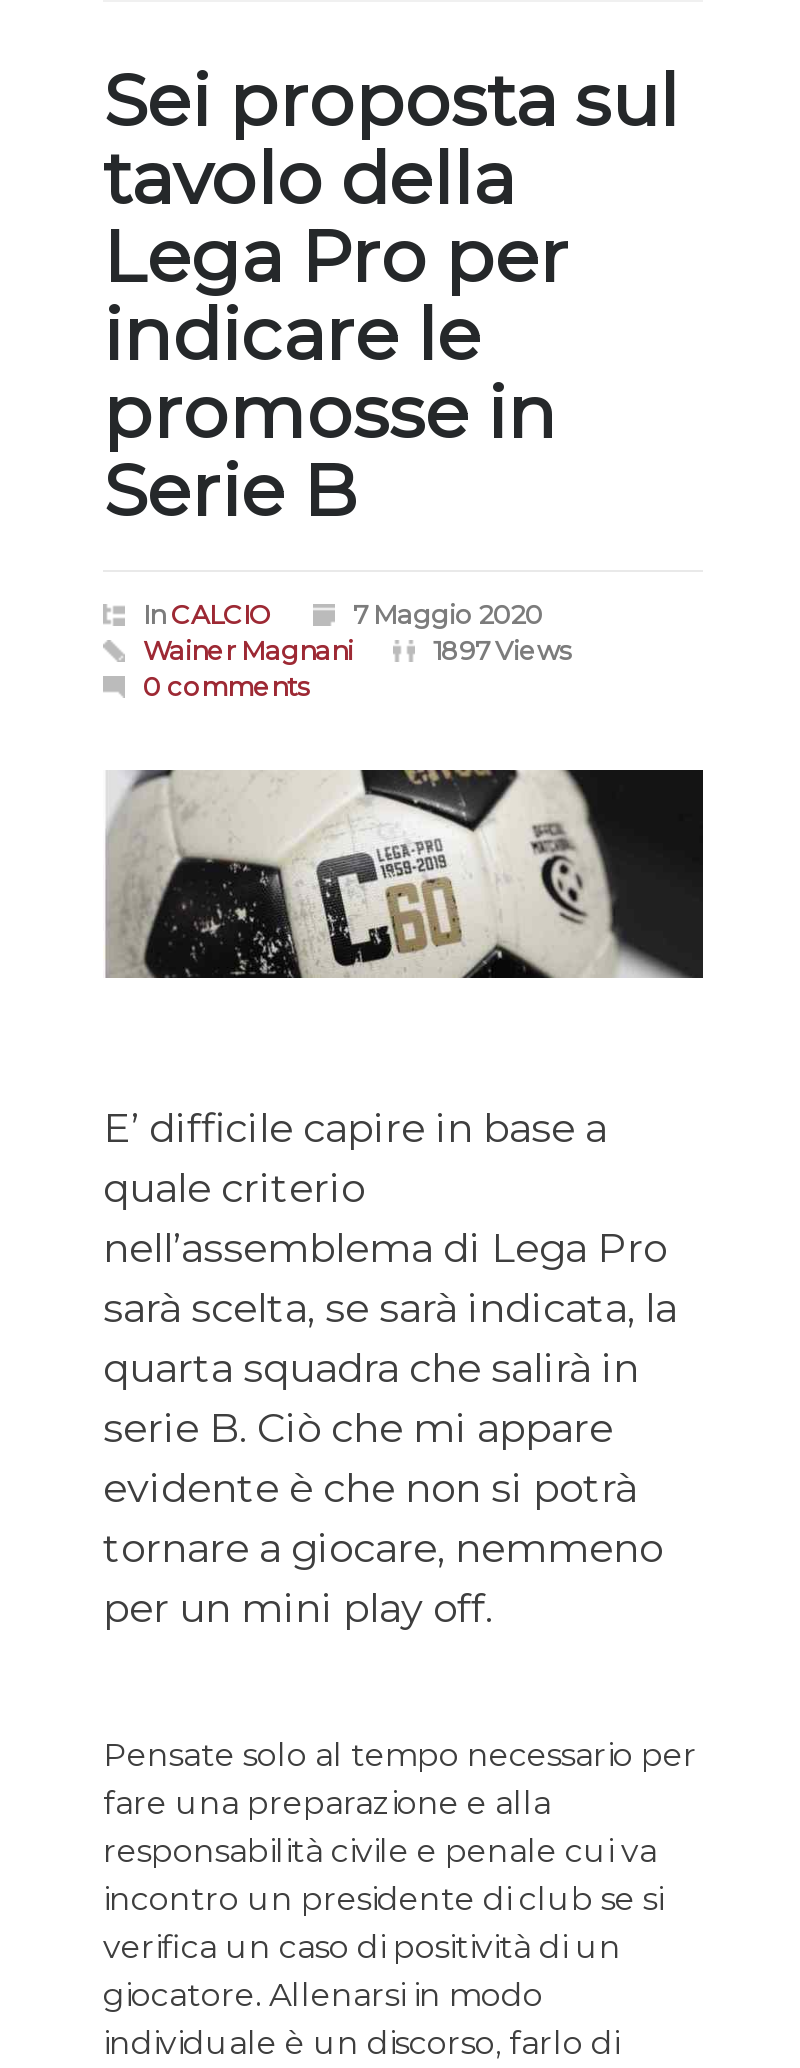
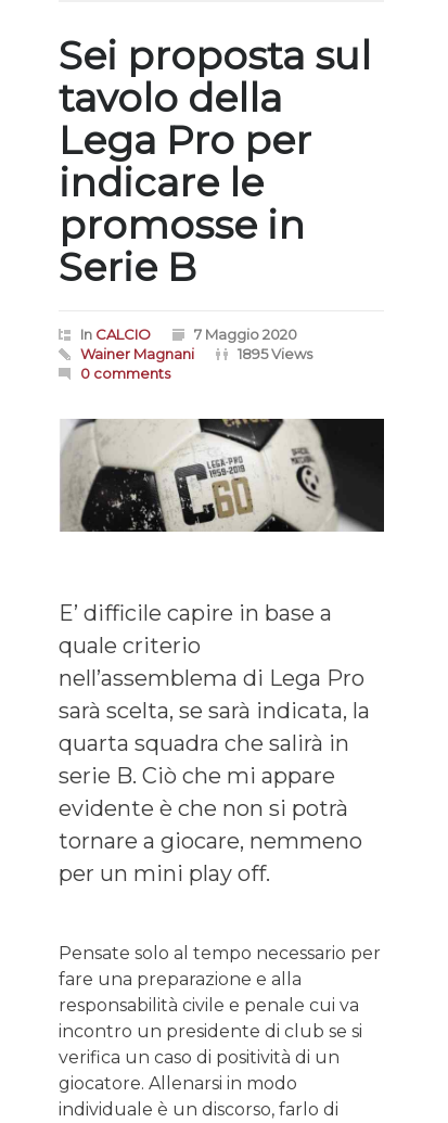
[433,634,571,666] 1897 Views -> [238,345,312,362] 1895 Views

